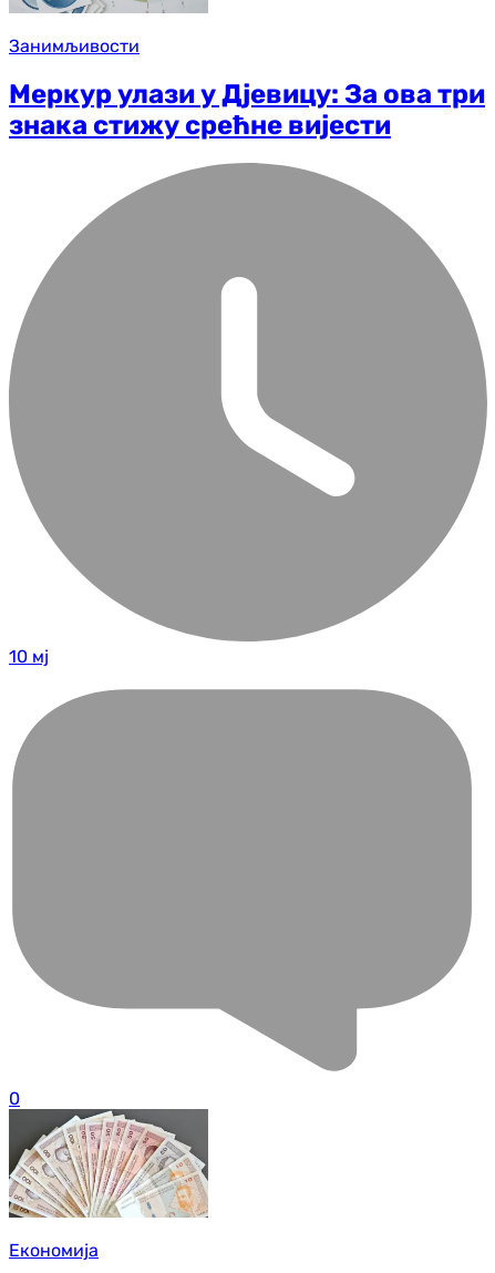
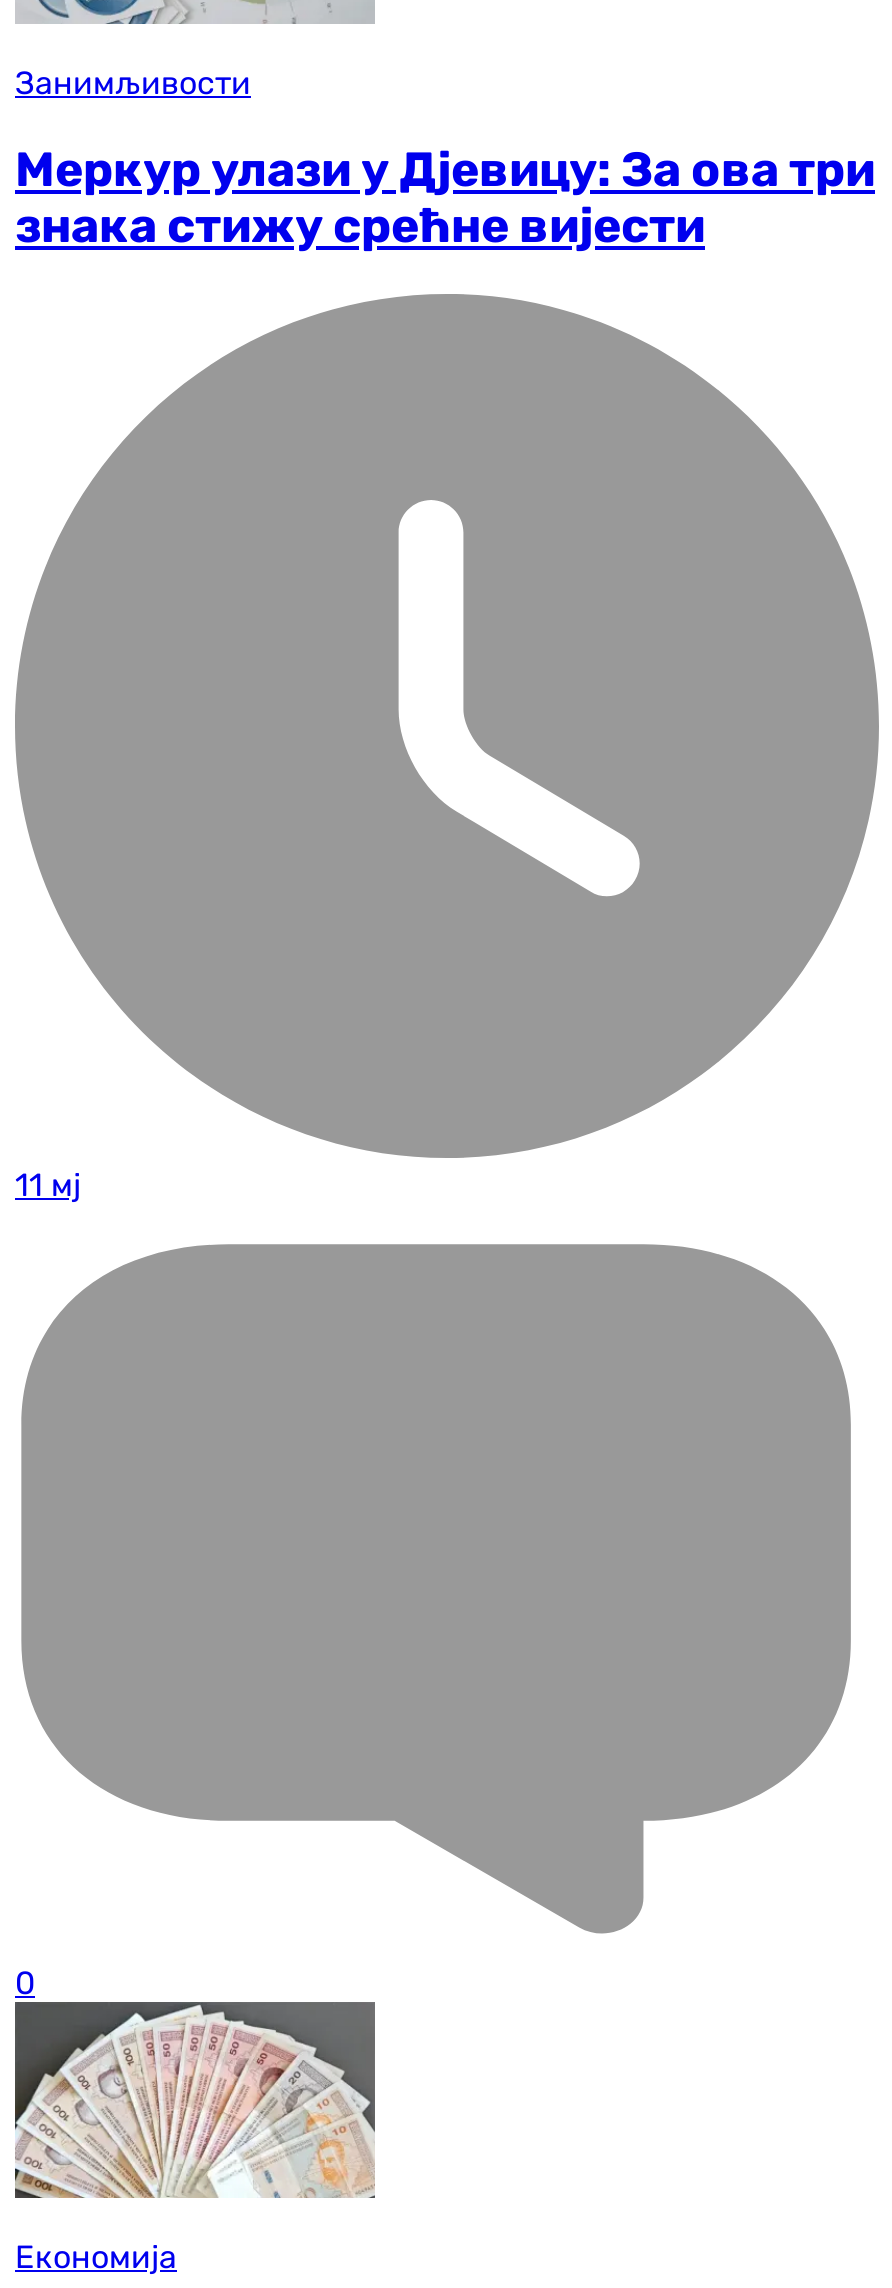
[9,646,49,667] 10 мј -> [15,1166,81,1204] 11 мј

